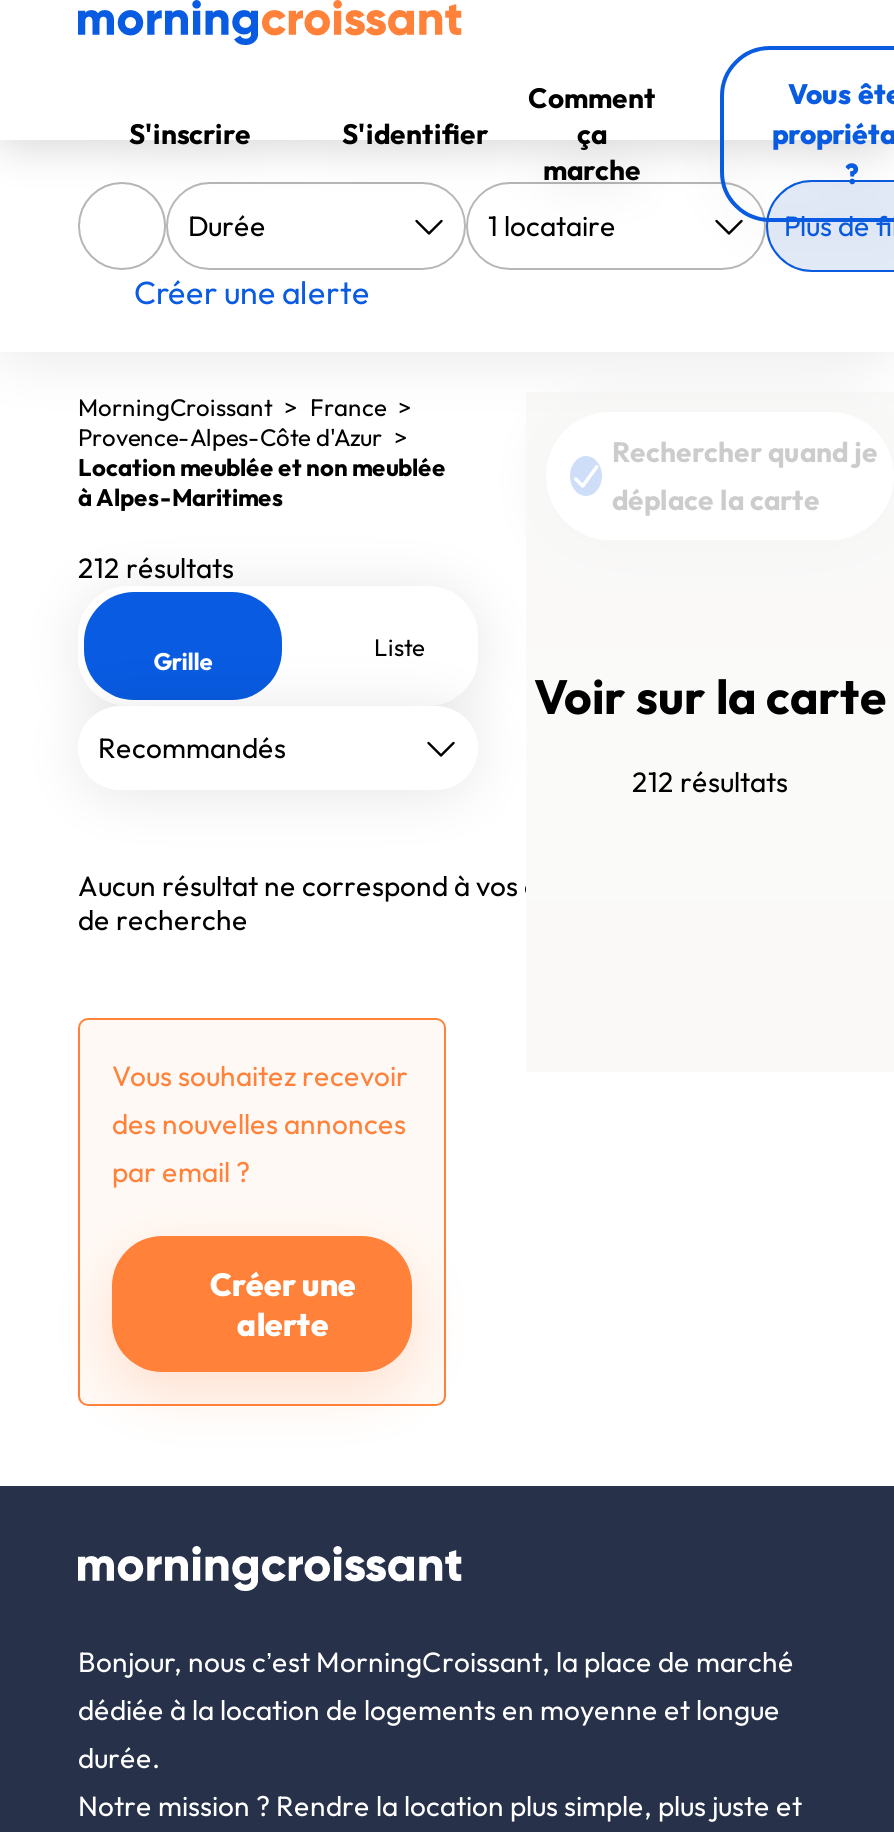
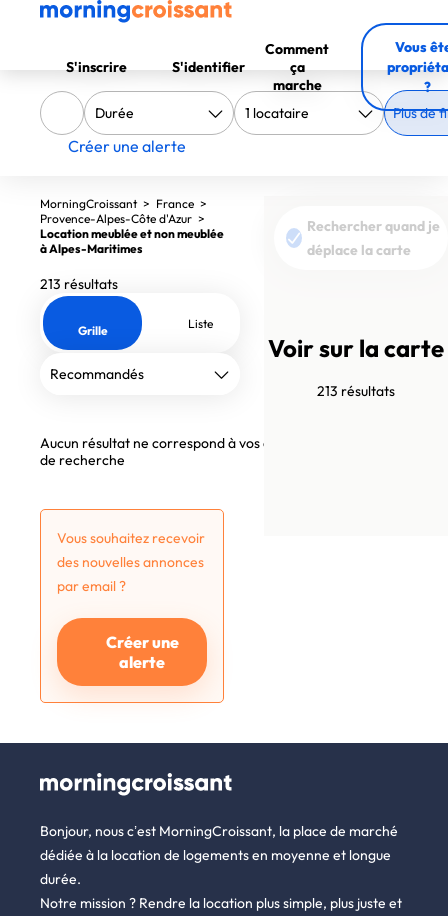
[78,550,234,586] 212 résultats -> [40,275,118,293] 213 résultats
[632,763,788,799] 212 résultats -> [317,381,395,399] 213 résultats

